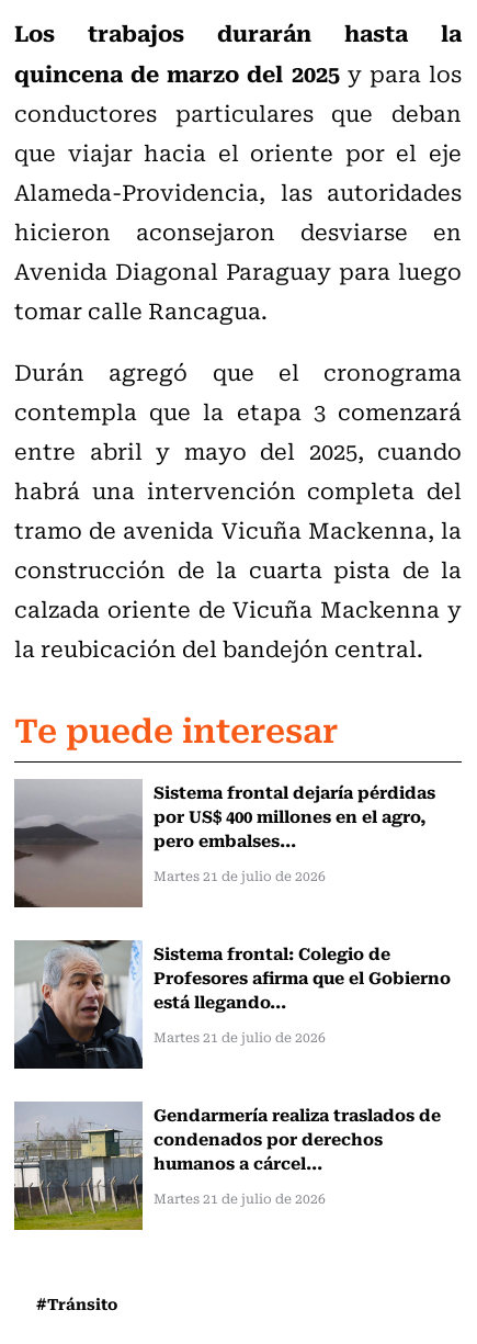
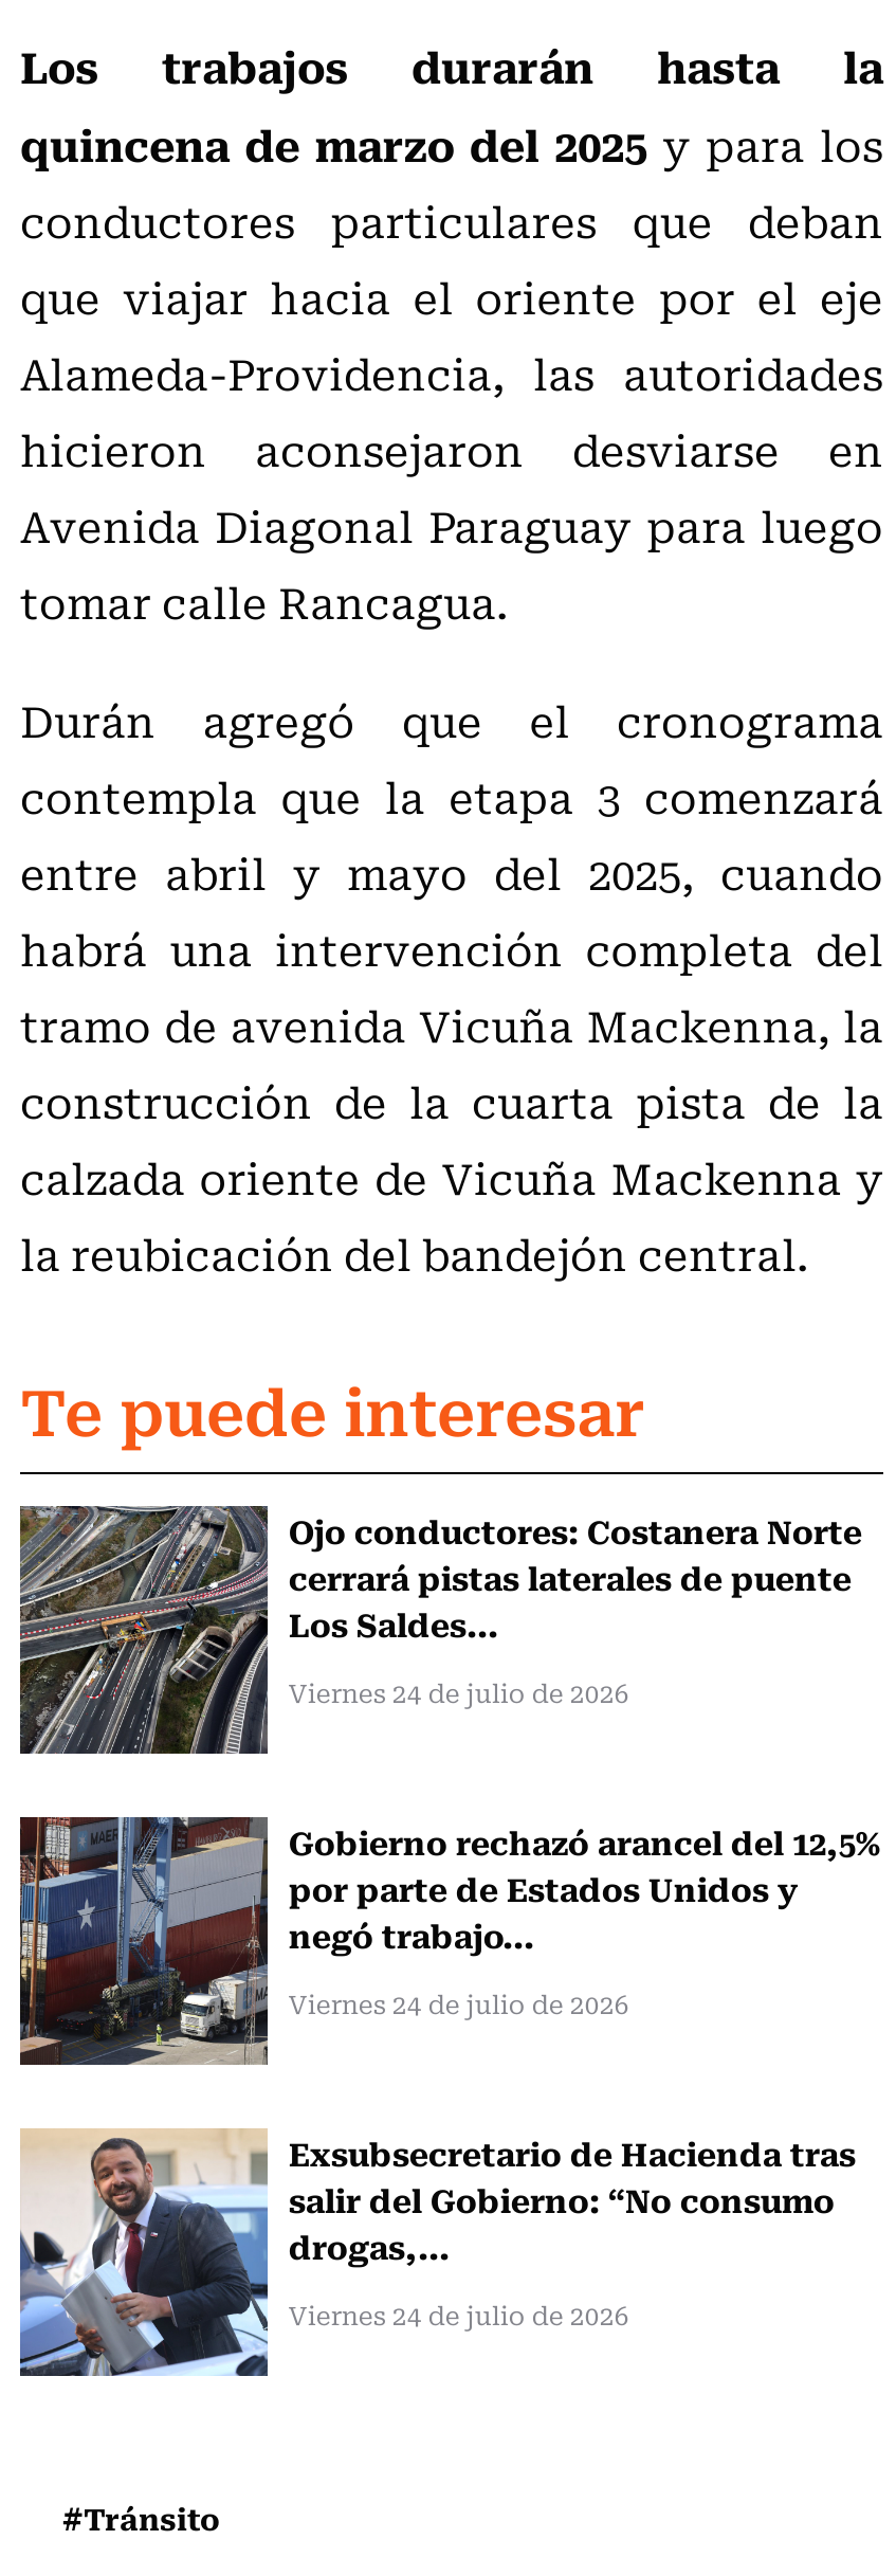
[14,778,435,908] [image] | Sistema frontal dejaría pérdidas | por US$ 400 millones en el agro, | pero embalses... -> [18,1505,862,1756] [image] | Ojo conductores: Costanera Norte | cerrará pistas laterales de puente | Los Saldes...
[153,866,326,886] Martes 21 de julio de 2026 -> [289,1674,629,1712] Viernes 24 de julio de 2026
[13,939,451,1069] [image] | Sistema frontal: Colegio de | Profesores afirma que el Gobierno | está llegando... -> [18,1815,881,2065] [image] | Gobierno rechazó arancel del 12,5% | por parte de Estados Unidos y | negó trabajo...
[153,1027,326,1047] Martes 21 de julio de 2026 -> [289,1985,629,2023] Viernes 24 de julio de 2026
[13,1101,441,1231] [image] | Gendarmería realiza traslados de | condenados por derechos | humanos a cárcel... -> [18,2127,856,2378] [image] | Exsubsecretario de Hacienda tras | salir del Gobierno: “No consumo | drogas,...
[153,1188,326,1208] Martes 21 de julio de 2026 -> [289,2296,629,2334] Viernes 24 de julio de 2026

